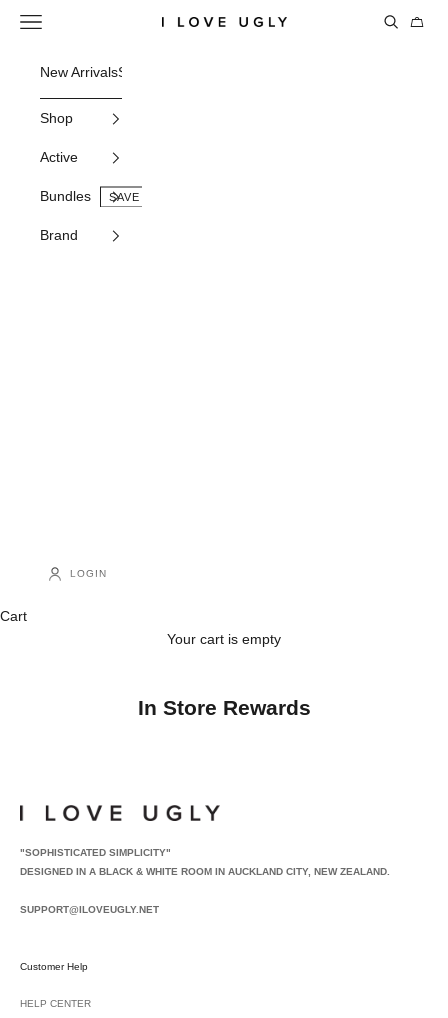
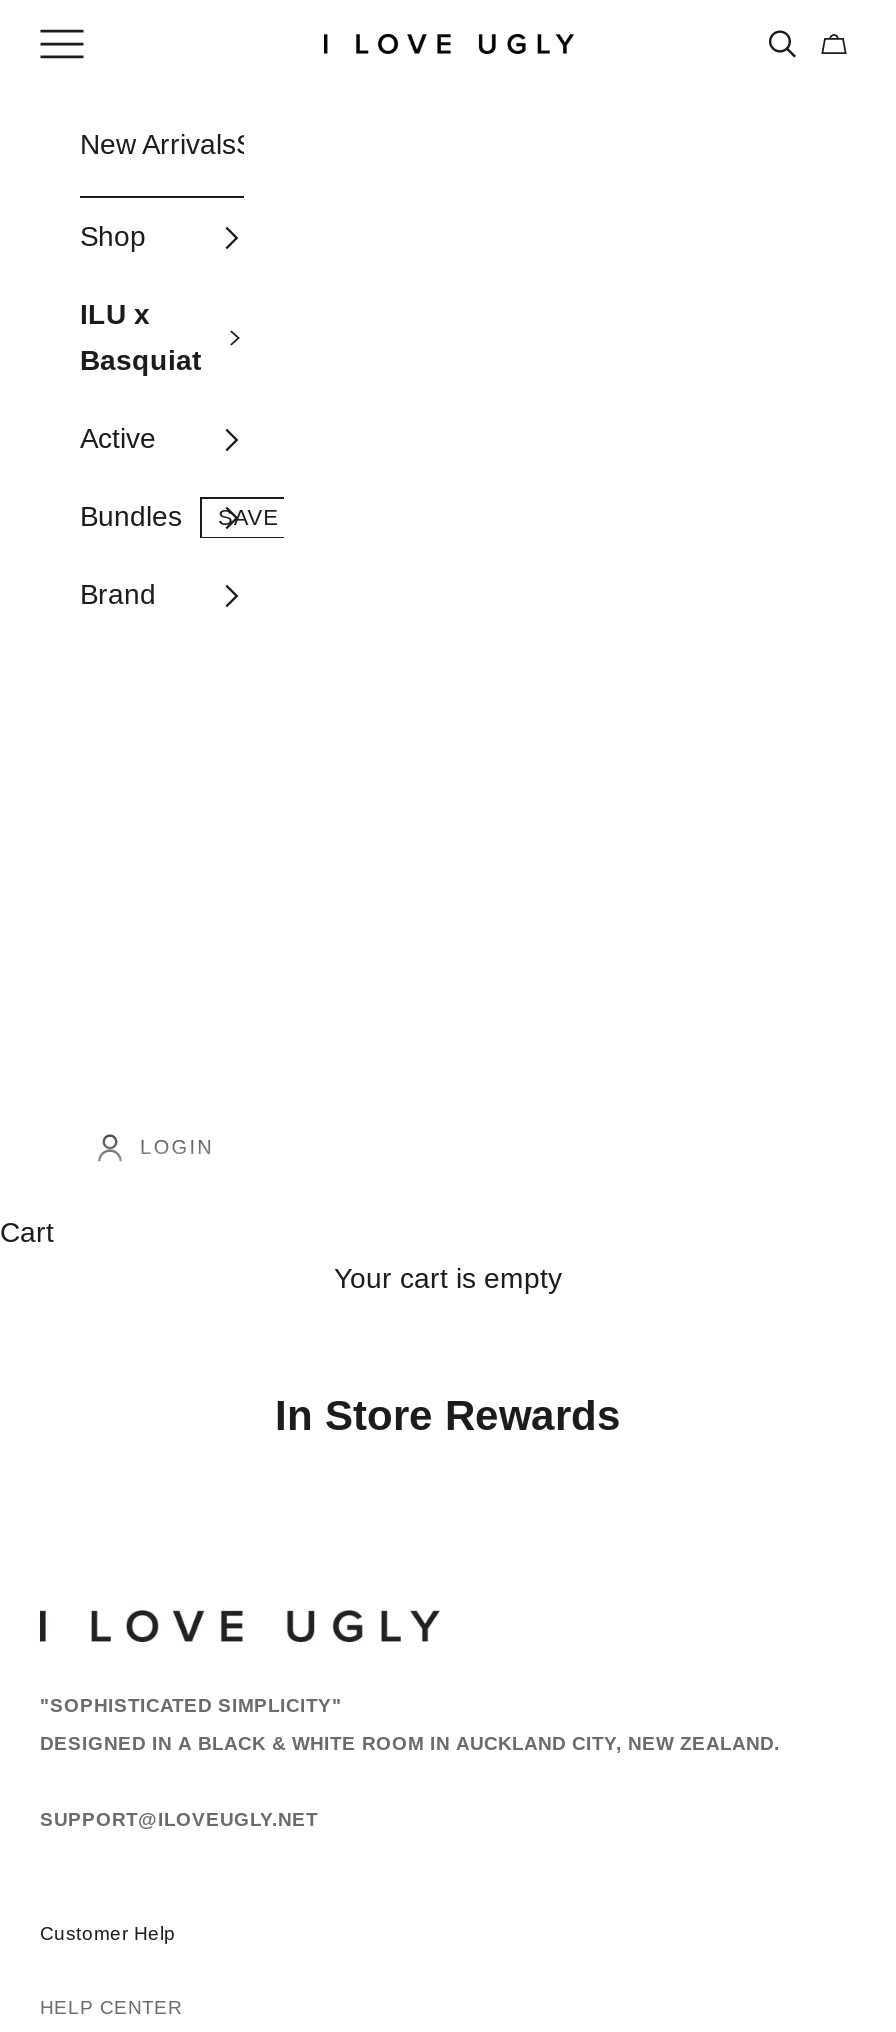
none -> [80,298,202,376] ILU x | Basquiat
moved [40,149,91,243] -> [80,422,182,610]: Active | Bundles | Brand

